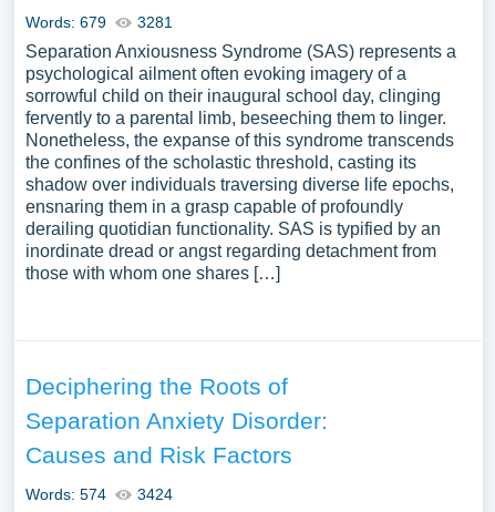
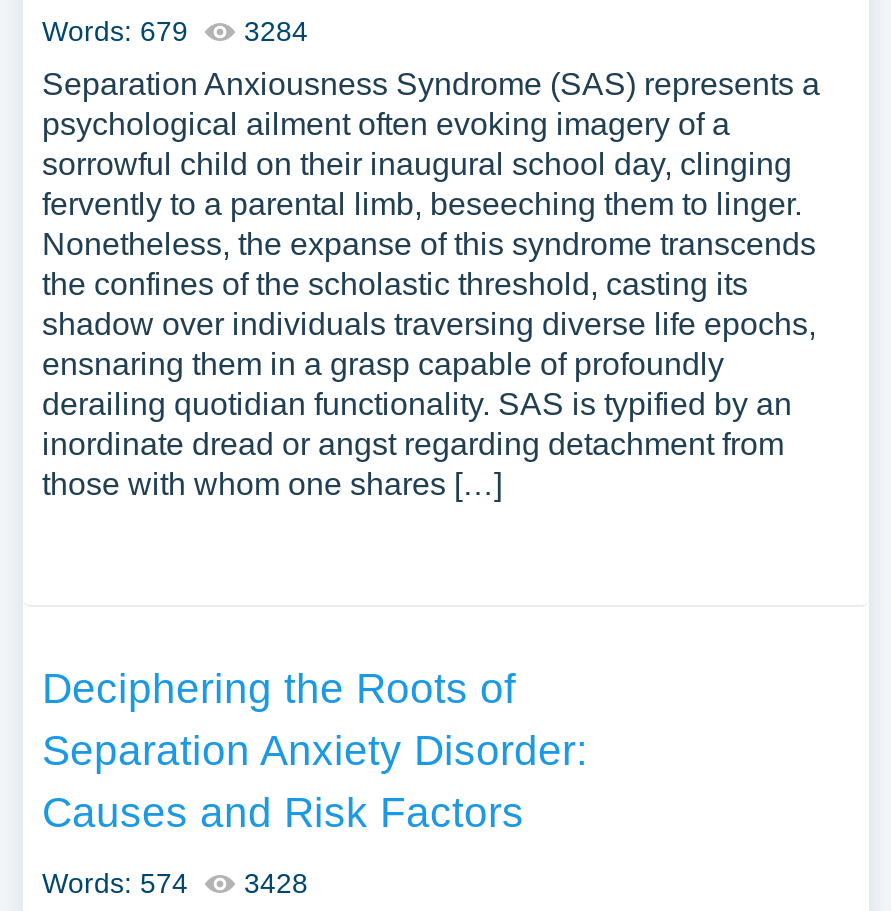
[25,13,172,31] Words: 679 3281 -> [42,15,308,47] Words: 679 3284
[25,485,172,503] Words: 574 3424 -> [42,867,308,899] Words: 574 3428

